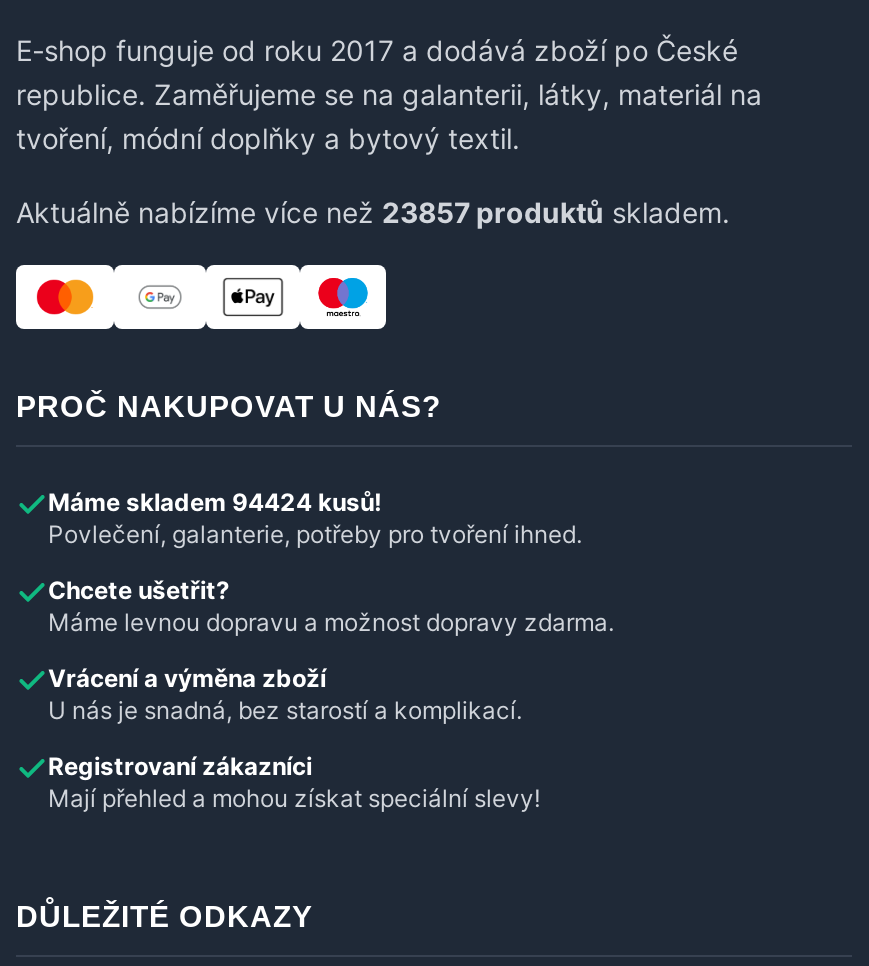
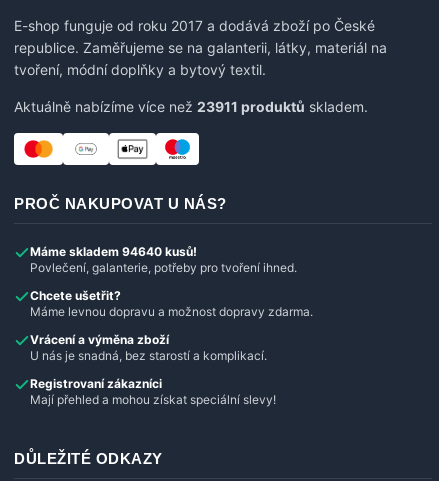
[16,195,730,229] Aktuálně nabízíme více než 23857 produktů skladem. -> [14,98,368,115] Aktuálně nabízíme více než 23911 produktů skladem.
[48,487,382,517] Máme skladem 94424 kusů! -> [30,244,197,259] Máme skladem 94640 kusů!

